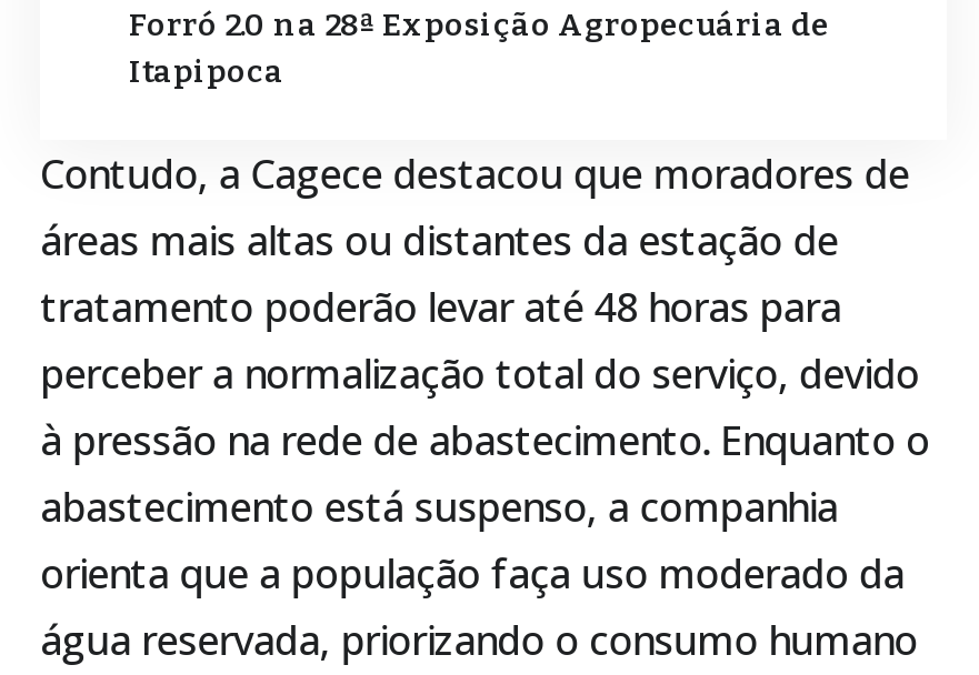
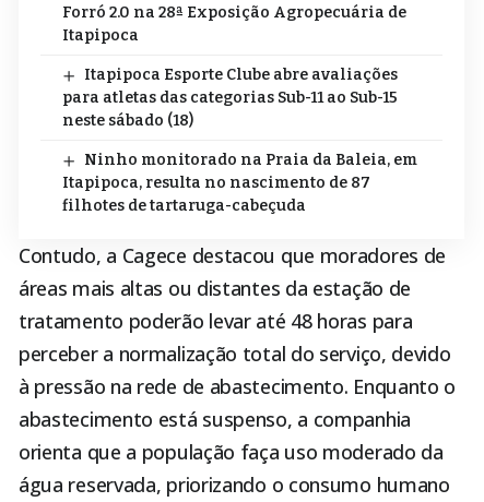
none -> [62,65,417,215] Itapipoca Esporte Clube abre avaliações | para atletas das categorias Sub-11 ao Sub-15 | neste sábado (18) | Ninho monitorado na Praia da Baleia, em | Itapipoca, resulta no nascimento de 87 | filhotes de tartaruga-cabeçuda

